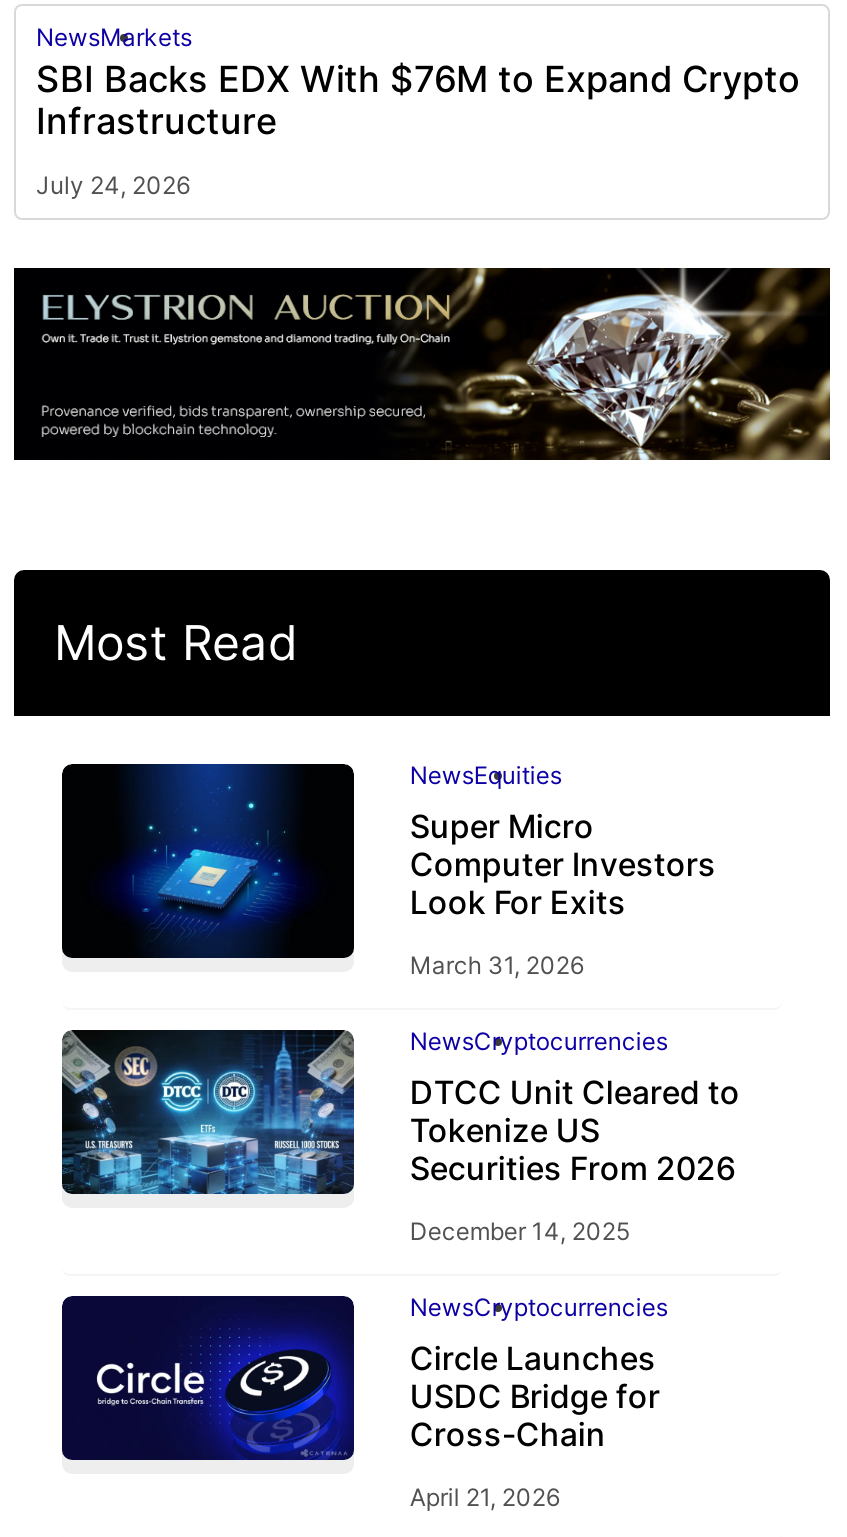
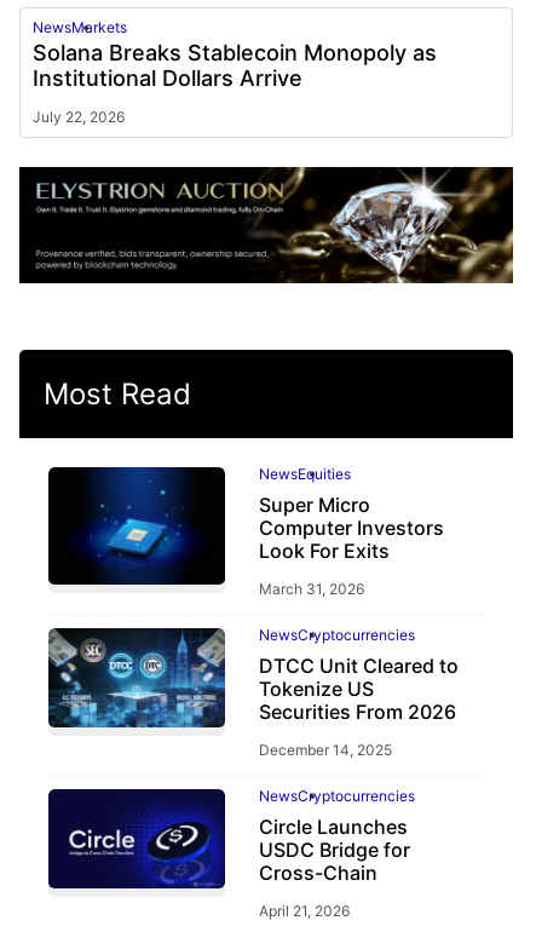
[36,59,800,143] SBI Backs EDX With $76M to Expand Crypto | Infrastructure -> [33,40,437,91] Solana Breaks Stablecoin Monopoly as | Institutional Dollars Arrive
[36,171,190,201] July 24, 2026 -> [33,107,125,126] July 22, 2026

